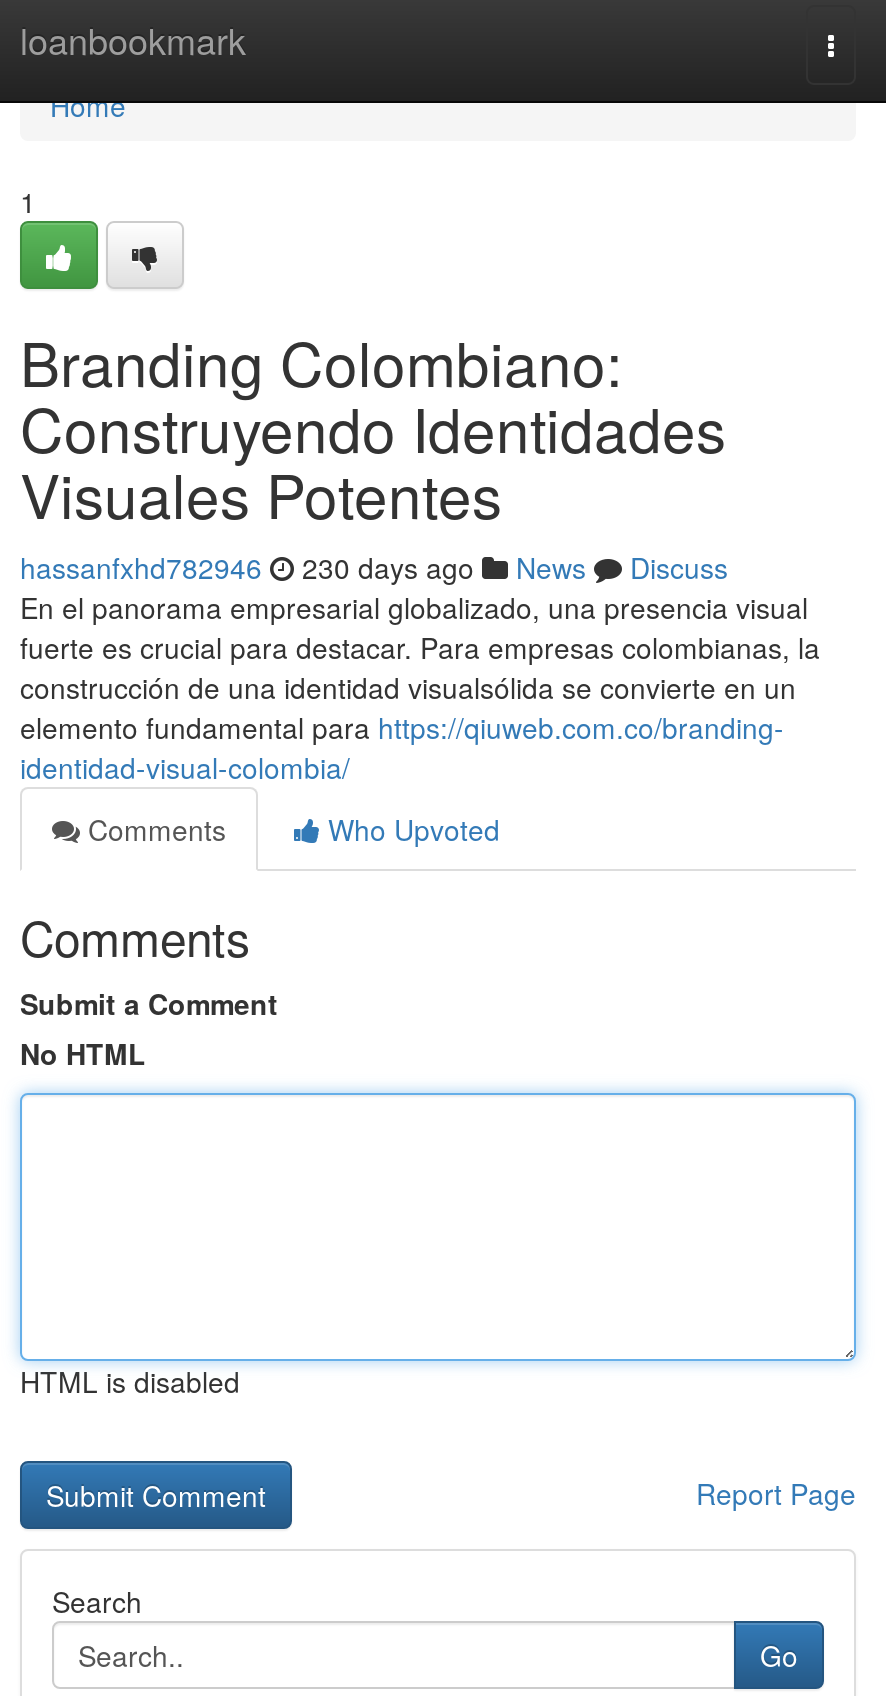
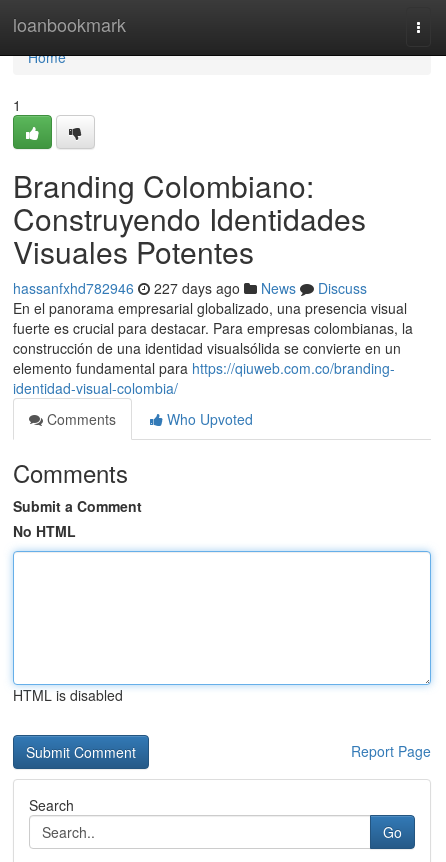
[20,547,728,587] hassanfxhd782946 230 days ago News Discuss -> [13,278,367,298] hassanfxhd782946 227 days ago News Discuss

